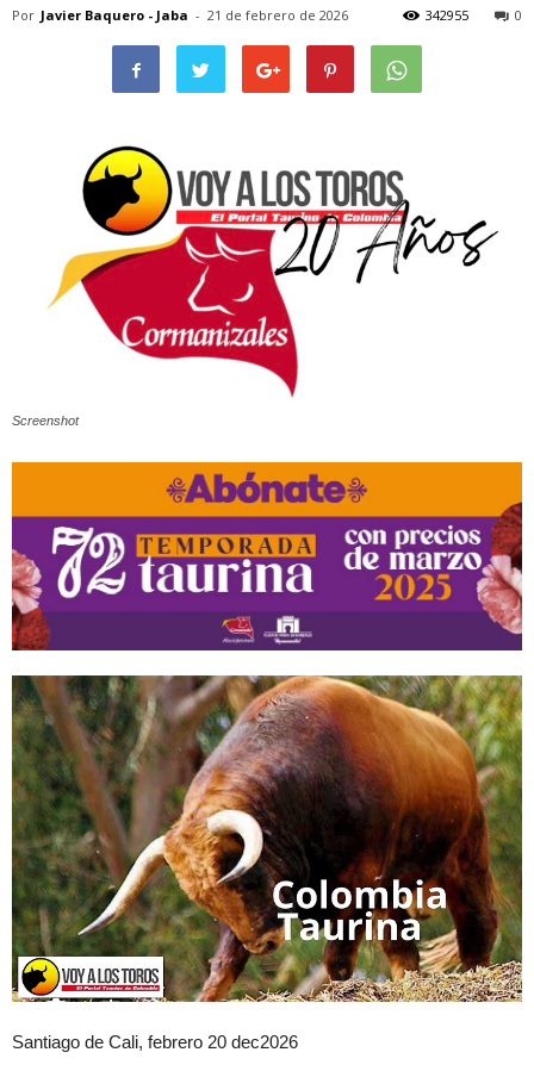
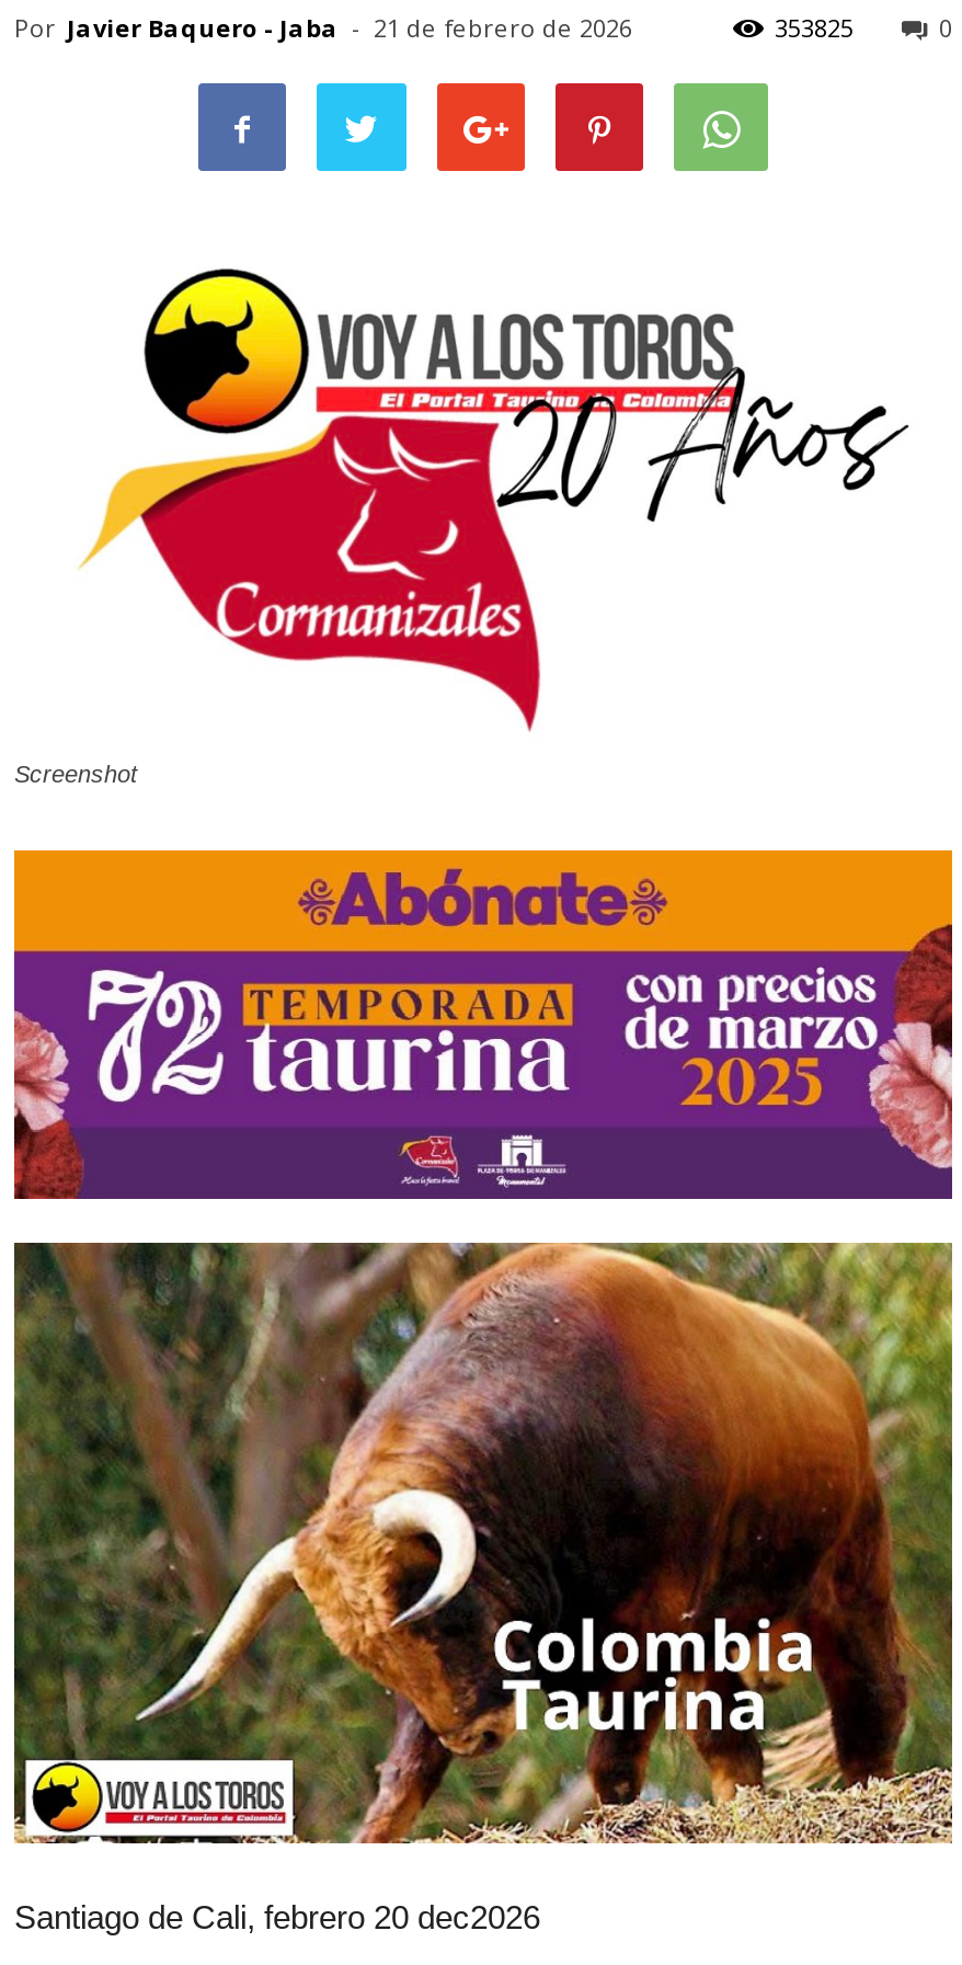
[426,6,468,24] 342955 -> [775,11,854,44] 353825

